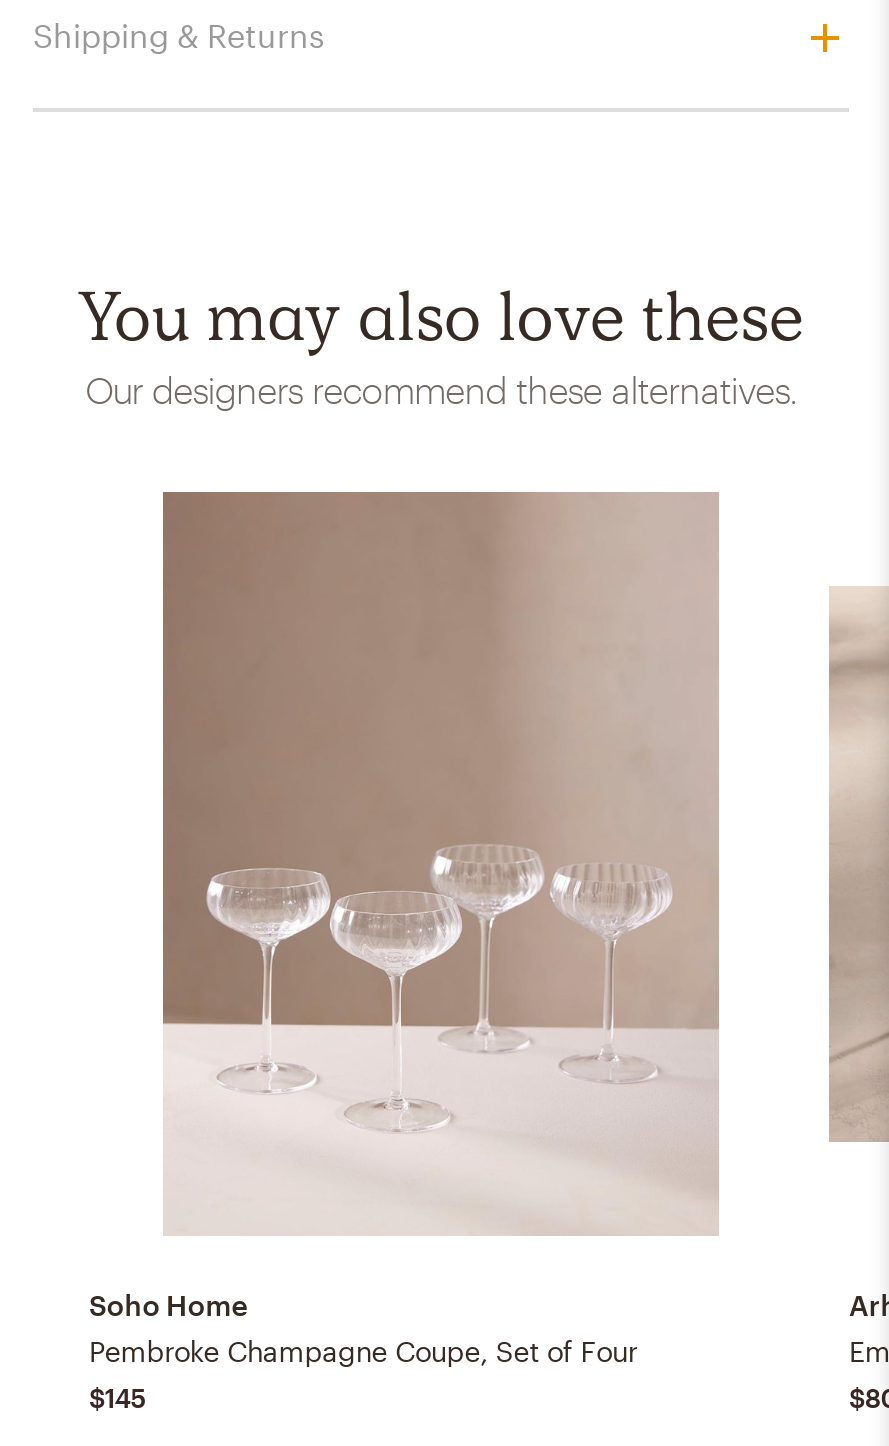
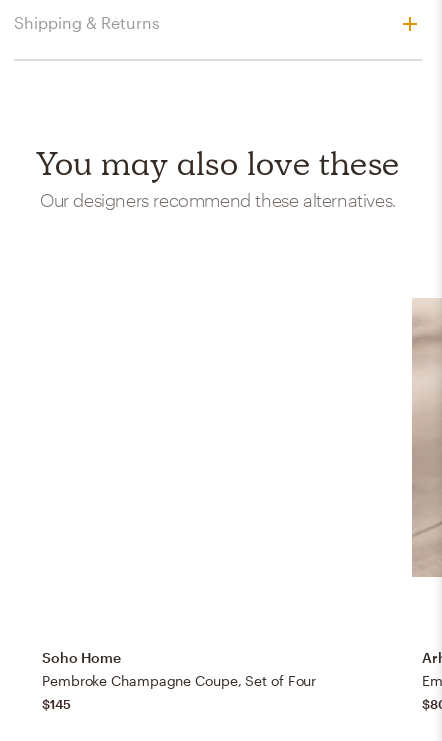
[161,490,721,1238] [image] -> none

